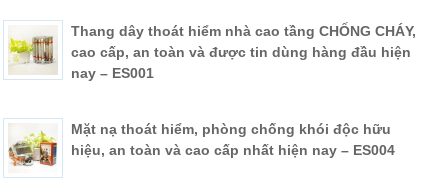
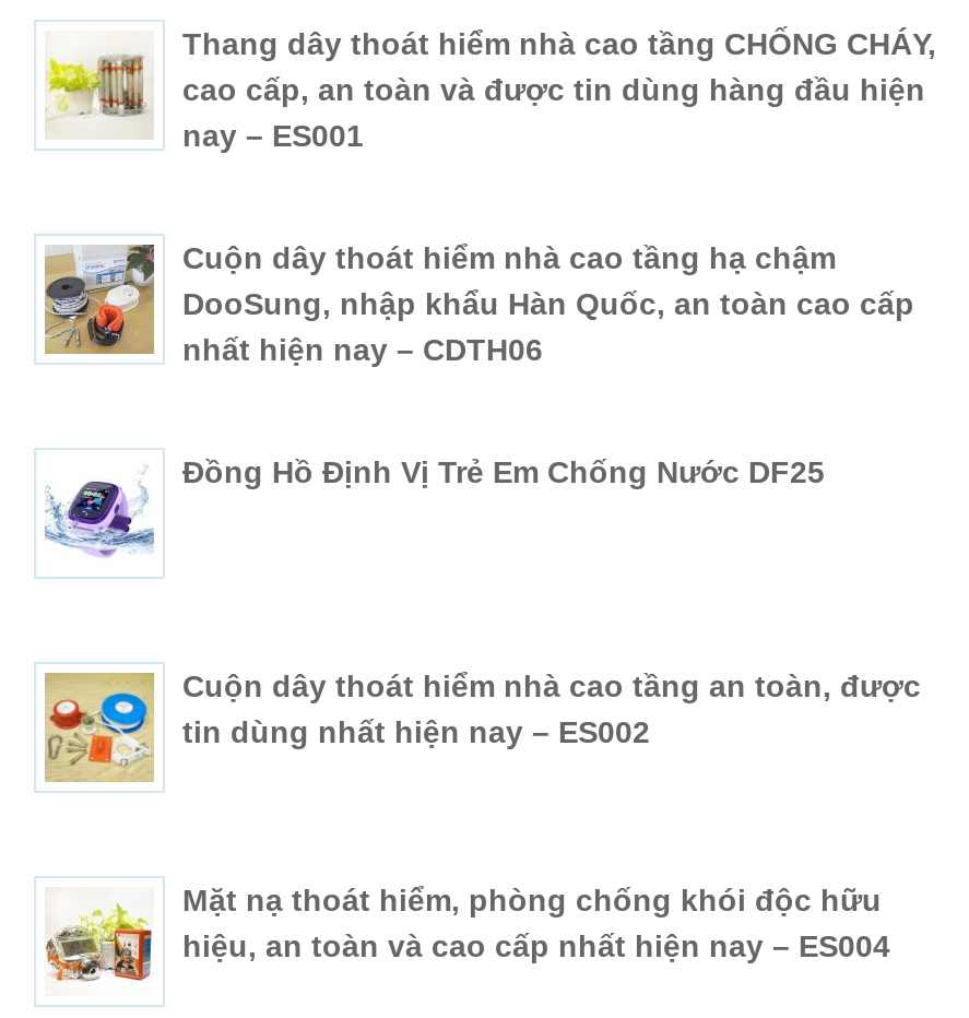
none -> [34,448,156,559] [image]
none -> [43,241,914,490] [image] | Cuộn dây thoát hiểm nhà cao tầng hạ chậm | DooSung, nhập khẩu Hàn Quốc, an toàn cao cấp | nhất hiện nay – CDTH06 | Đồng Hồ Định Vị Trẻ Em Chống Nước DF25
none -> [43,669,921,782] [image] | Cuộn dây thoát hiểm nhà cao tầng an toàn, được | tin dùng nhất hiện nay – ES002

